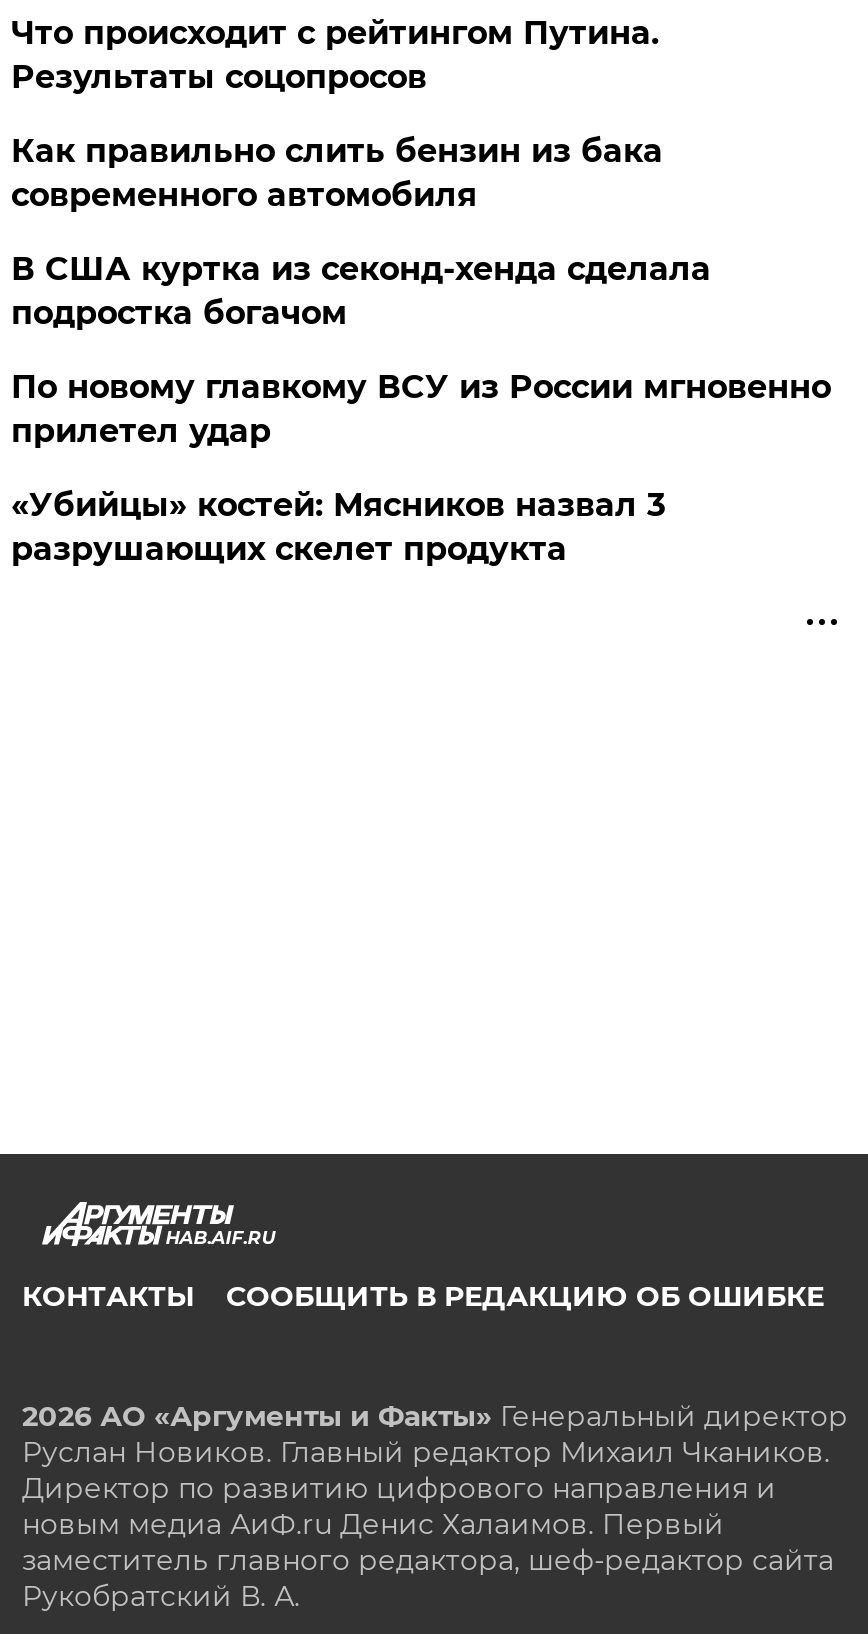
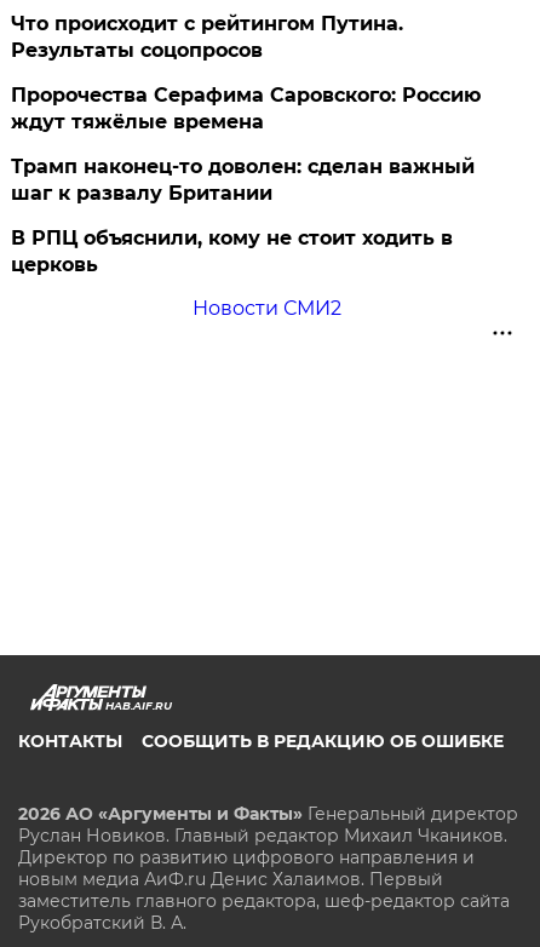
[11,132,663,214] Как правильно слить бензин из бака | современного автомобиля -> [11,84,481,133] Пророчества Серафима Саровского: Россию | ждут тяжёлые времена
[11,250,711,332] В США куртка из секонд-хенда сделала | подростка богачом -> [11,155,475,205] Трамп наконец-то доволен: сделан важный | шаг к развалу Британии
[11,368,831,450] По новому главкому ВСУ из России мгновенно | прилетел удар -> [11,227,453,276] В РПЦ объяснили, кому не стоит ходить в | церковь
[11,486,665,568] «Убийцы» костей: Мясников назвал 3 | разрушающих скелет продукта -> [192,297,341,320] Новости СМИ2

